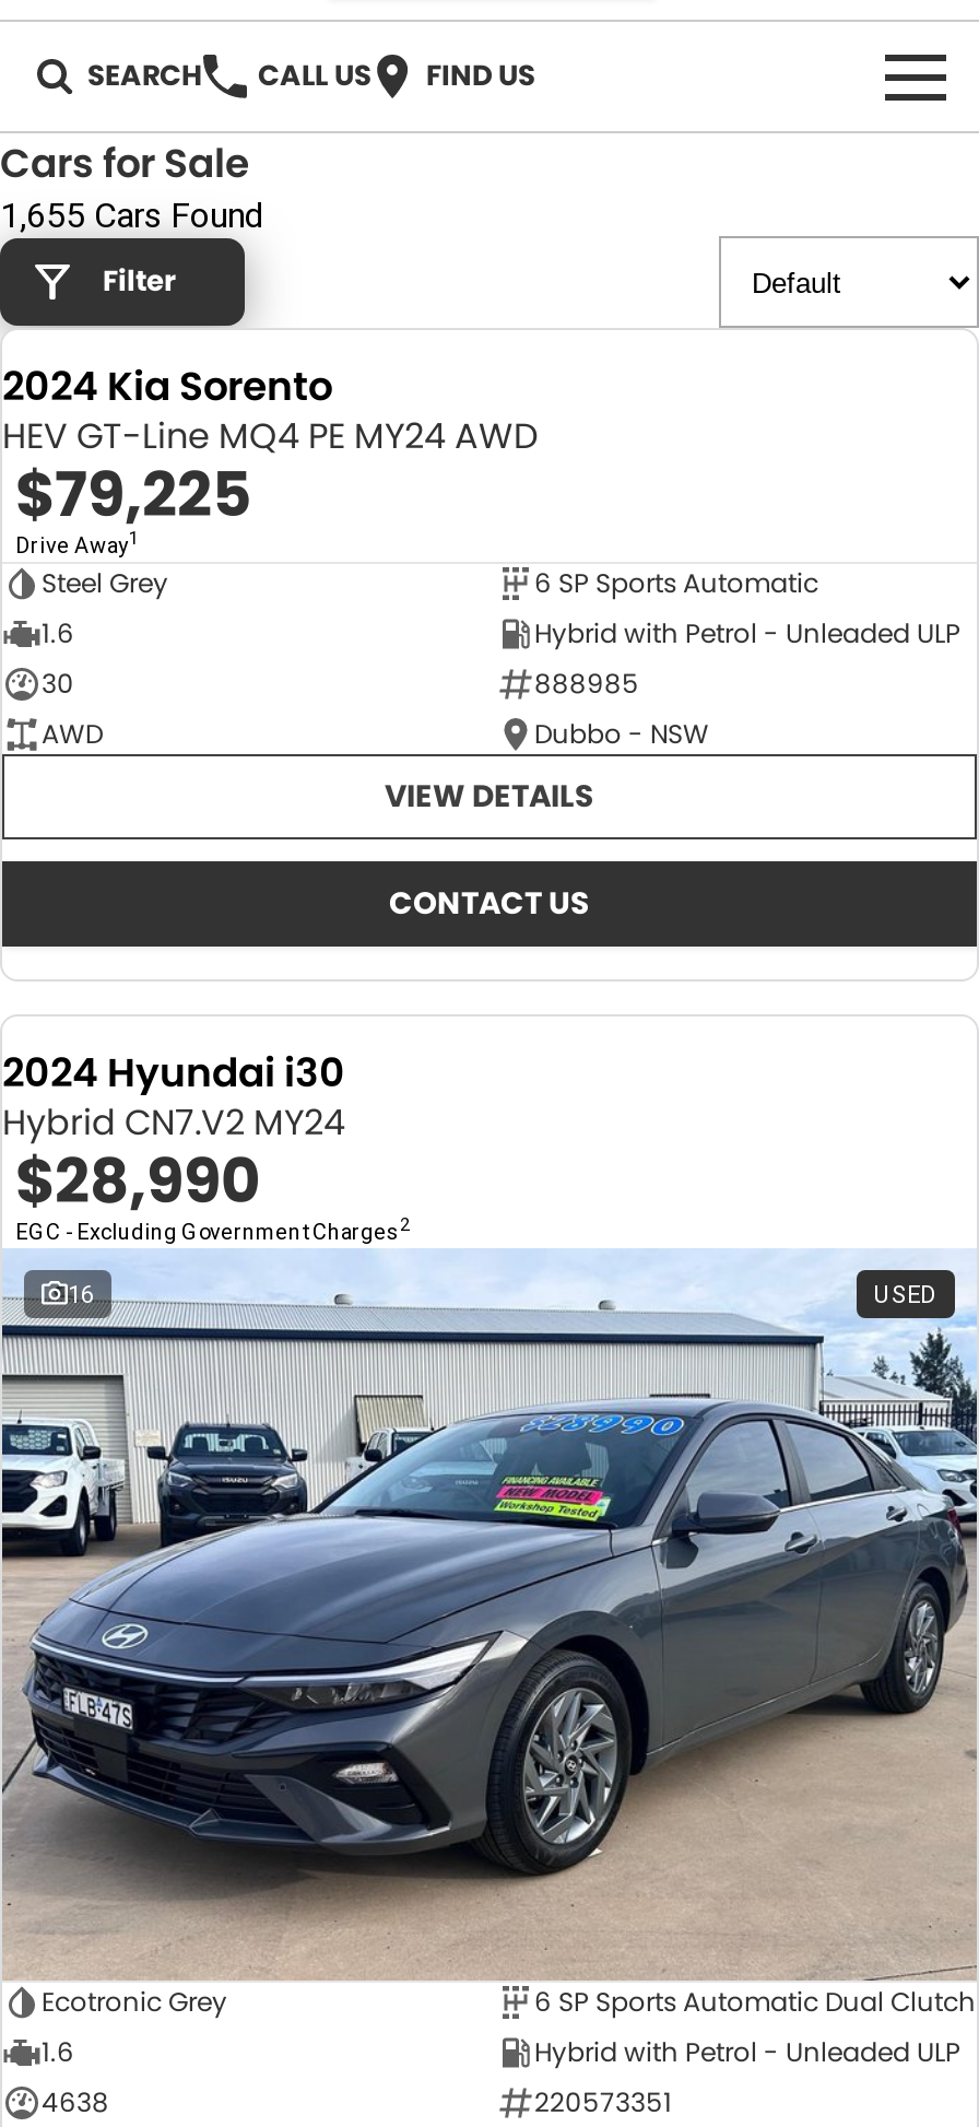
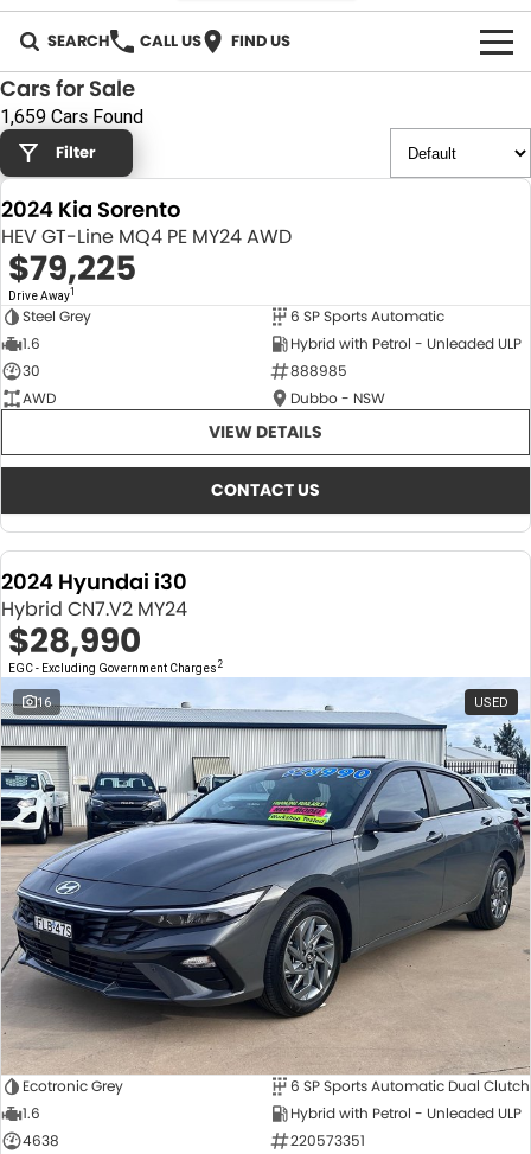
[0,192,264,236] 1,655 Cars Found -> [0,104,143,128] 1,659 Cars Found

